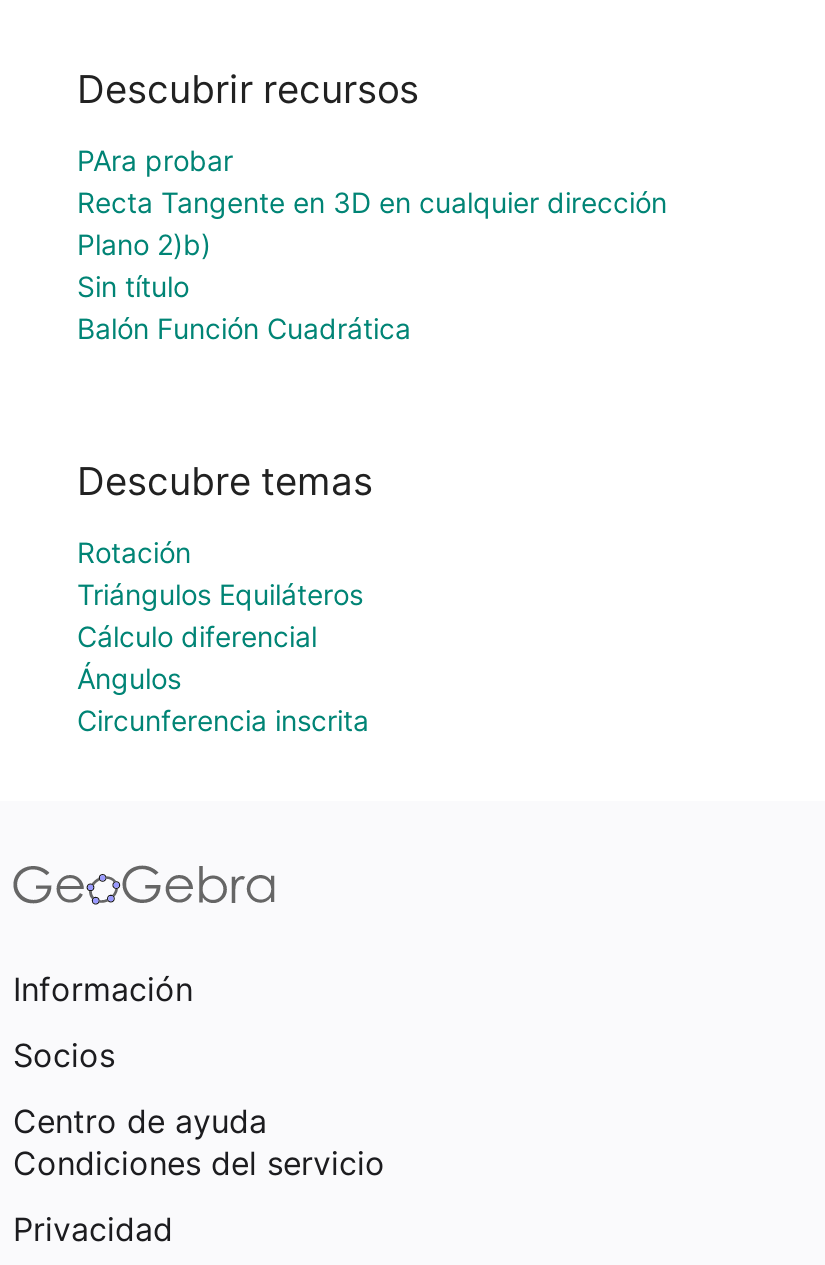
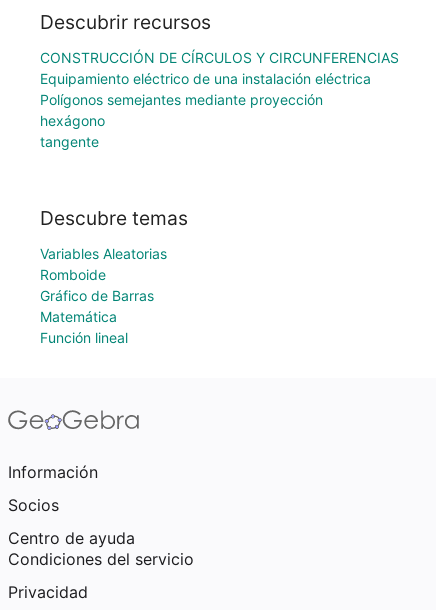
[77,144,667,346] PAra probar | Recta Tangente en 3D en cualquier dirección | Plano 2)b) | Sin título | Balón Función Cuadrática -> [40,49,399,150] CONSTRUCCIÓN DE CÍRCULOS Y CIRCUNFERENCIAS | Equipamiento eléctrico de una instalación eléctrica | Polígonos semejantes mediante proyección | hexágono | tangente
[77,535,369,737] Rotación | Triángulos Equiláteros | Cálculo diferencial | Ángulos | Circunferencia inscrita -> [40,245,167,346] Variables Aleatorias | Romboide | Gráfico de Barras | Matemática | Función lineal

